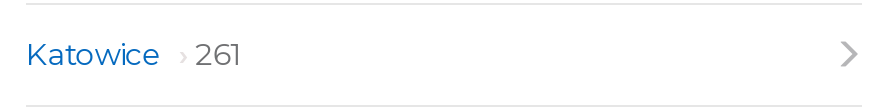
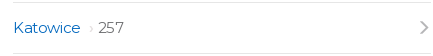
[26,35,241,73] Katowice 261 -> [13,18,123,37] Katowice 257

